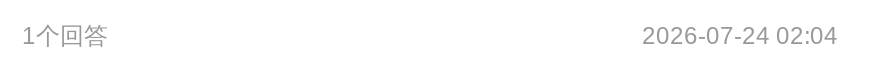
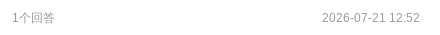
[642,22,838,50] 2026-07-24 02:04 -> [322,11,420,25] 2026-07-21 12:52

